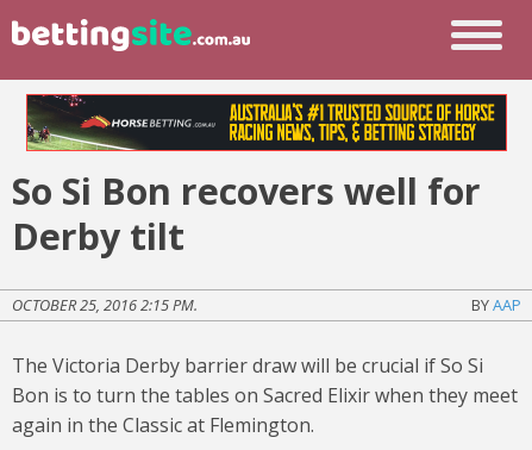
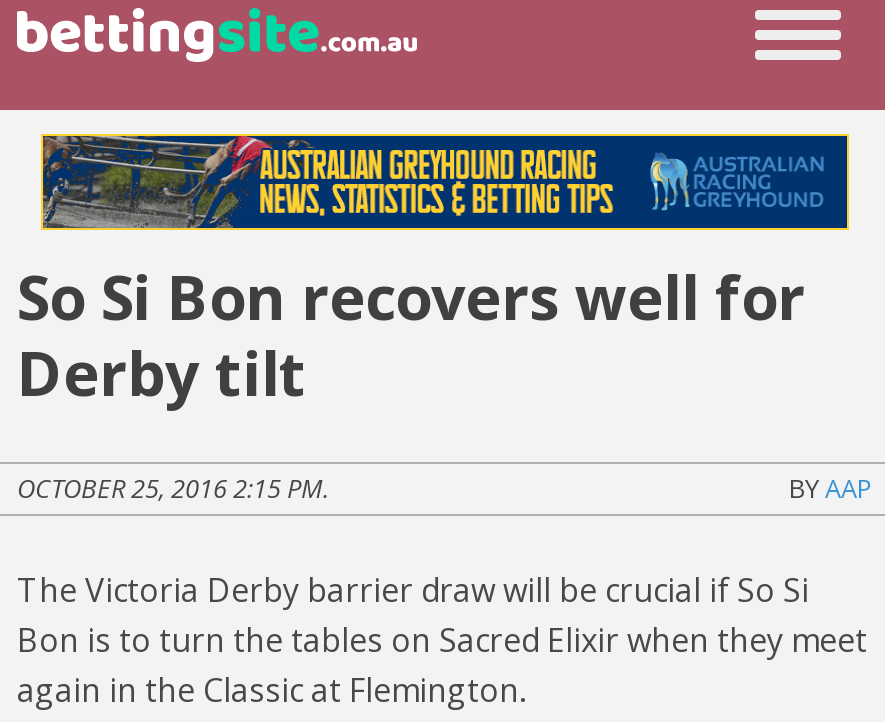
[25,93,508,152] [image] -> [39,132,851,232] [image]

